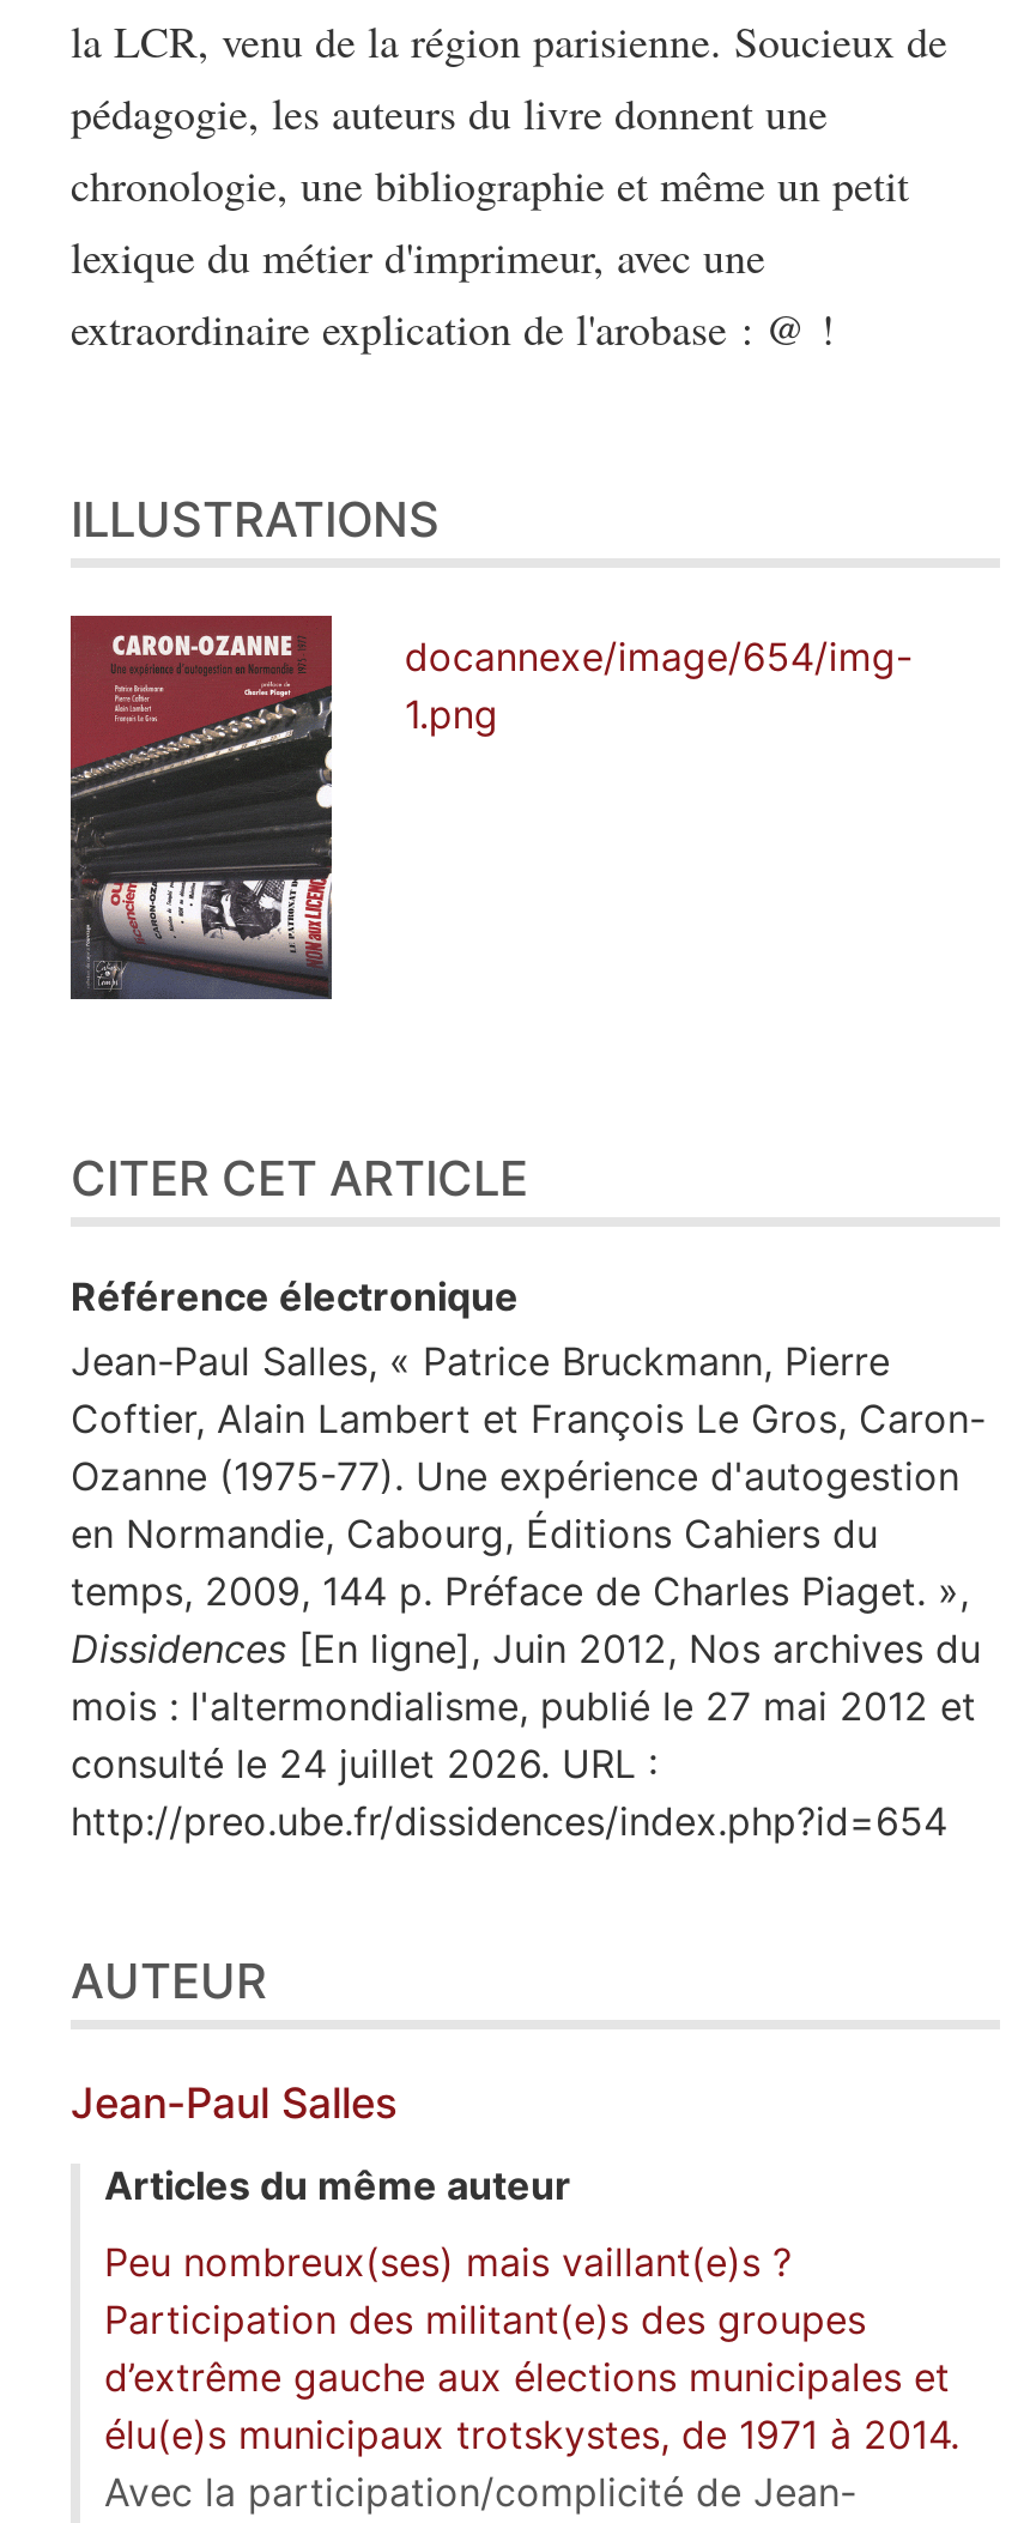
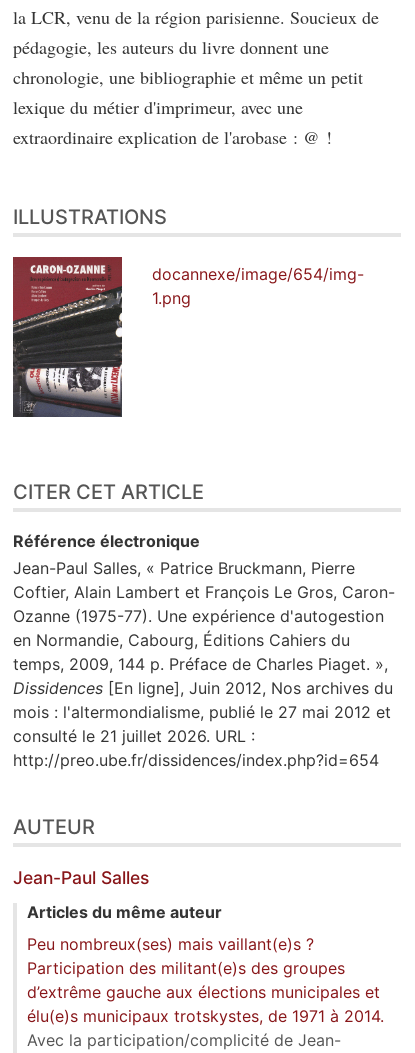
[71,1740,658,1787] consulté le 24 juillet 2026. URL : -> [13,726,255,746] consulté le 21 juillet 2026. URL :

